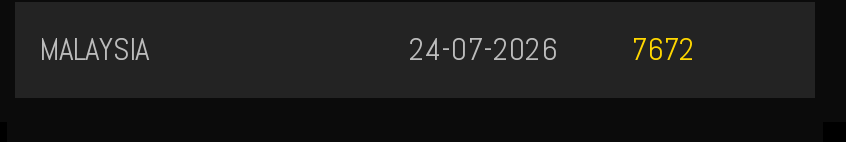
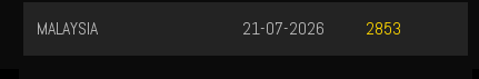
[409,29,557,69] 24-07-2026 -> [242,17,325,39] 21-07-2026
[631,30,695,70] 7672 -> [366,18,401,40] 2853

